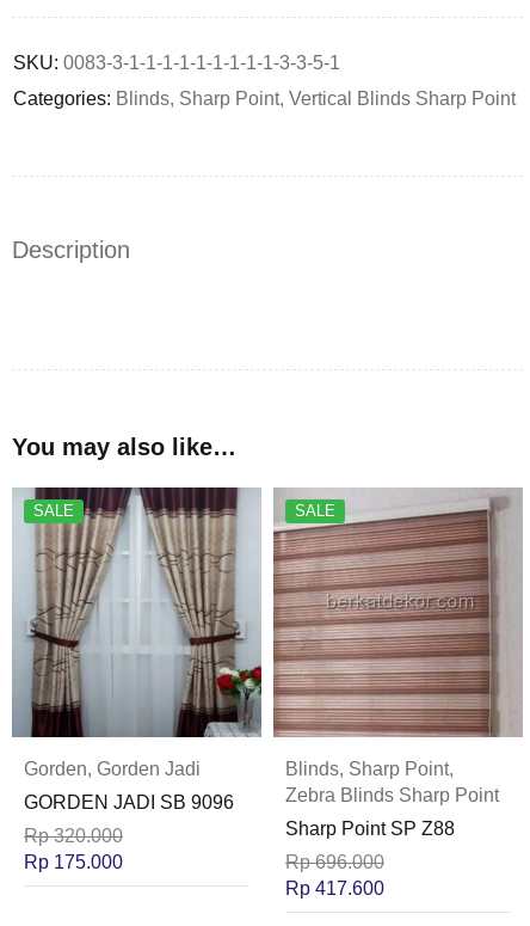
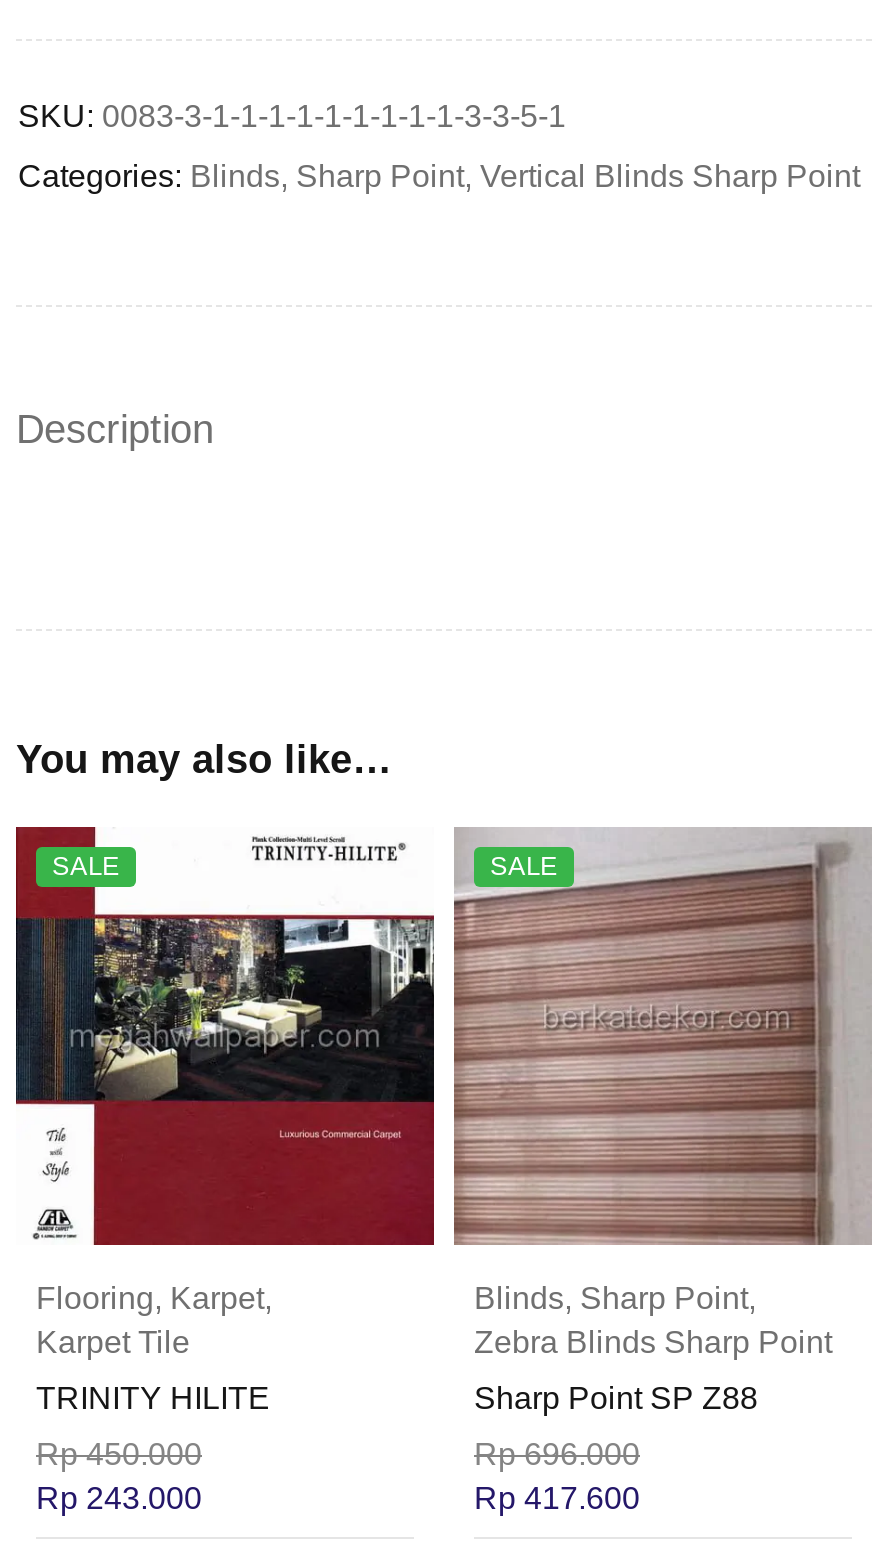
[11,486,263,779] [image] | Gorden, Gorden Jadi -> [14,825,436,1359] [image] | Flooring, Karpet, | Karpet Tile
[24,792,234,813] GORDEN JADI SB 9096 -> [36,1381,270,1415] TRINITY HILITE
[24,826,123,872] Rp320.000 | Rp 175.000 -> [36,1437,202,1515] Rp450.000 | Rp 243.000

